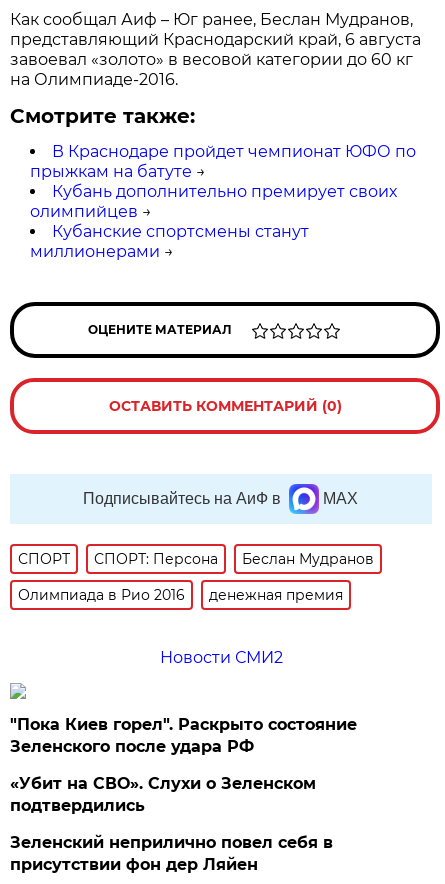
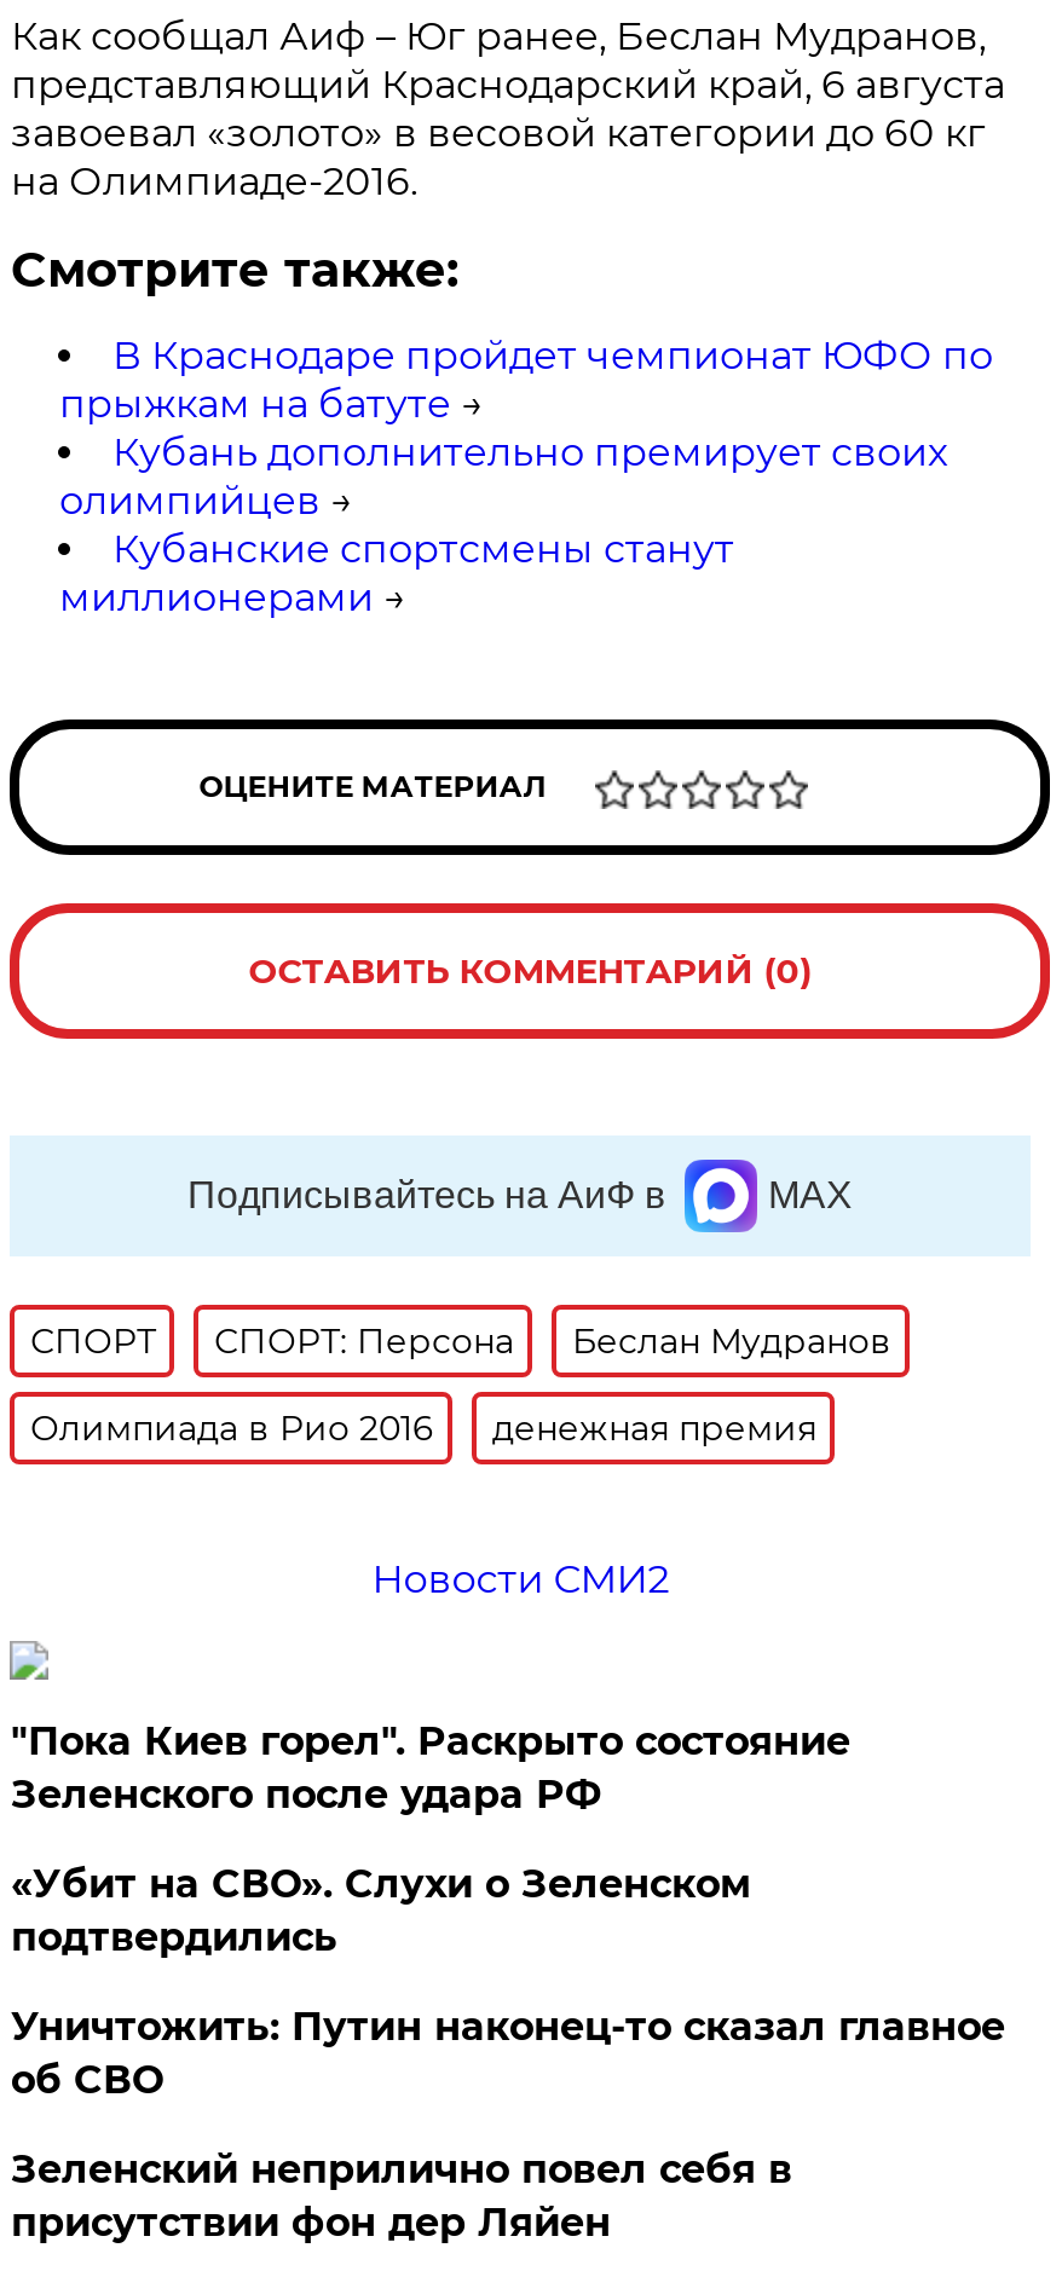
none -> [11,2004,1005,2103] Уничтожить: Путин наконец-то сказал главное | об СВО

